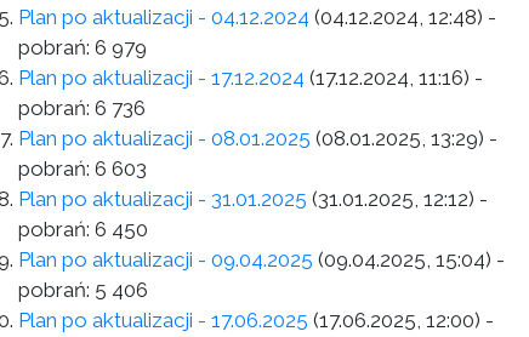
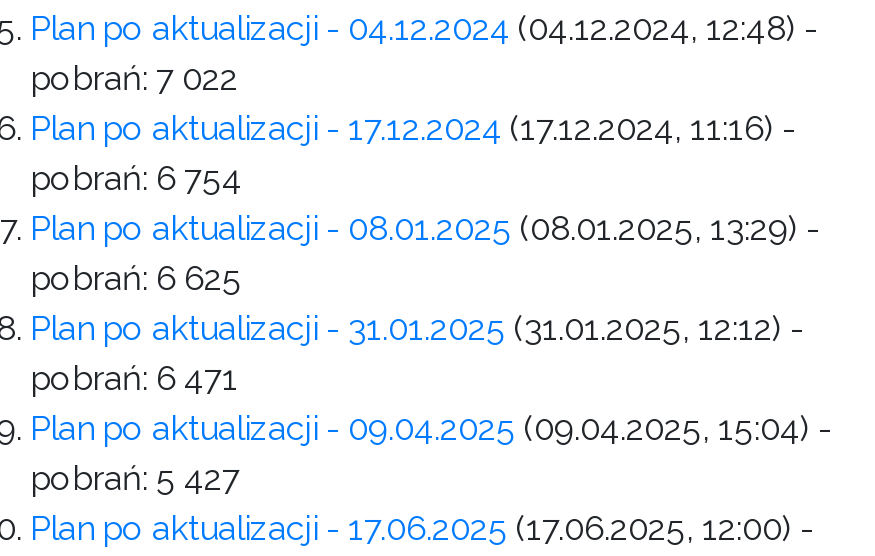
[18,35,147,59] pobrań: 6 979 -> [30,58,238,98] pobrań: 7 022
[18,96,146,120] pobrań: 6 736 -> [30,158,242,198] pobrań: 6 754
[18,156,147,181] pobrań: 6 603 -> [30,258,242,298] pobrań: 6 625
[18,217,148,241] pobrań: 6 450 -> [30,358,238,398] pobrań: 6 471
[18,278,148,302] pobrań: 5 406 -> [30,458,240,498] pobrań: 5 427

